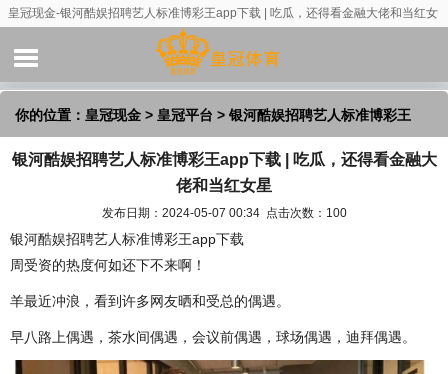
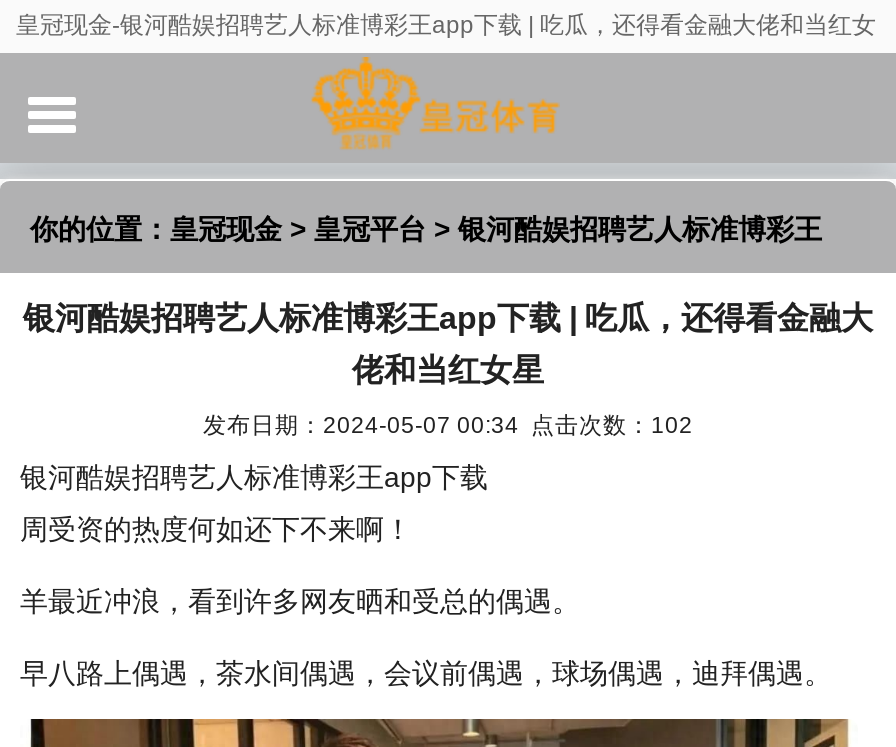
[101,206,346,219] 发布日期：2024-05-07 00:34 点击次数：100 -> [203,411,693,437] 发布日期：2024-05-07 00:34 点击次数：102

